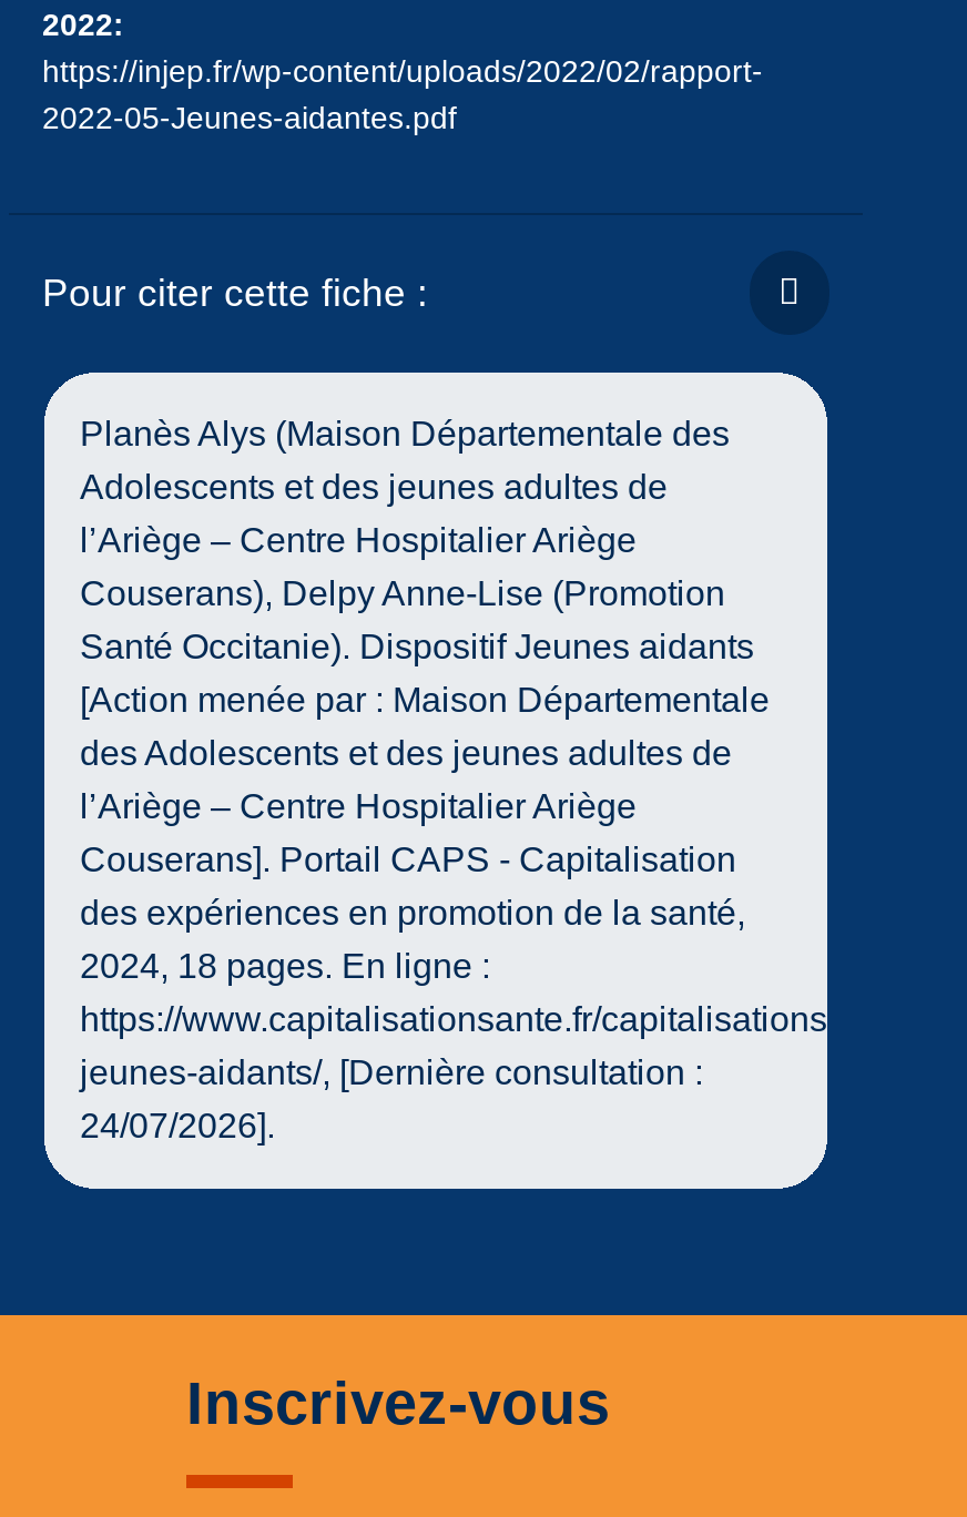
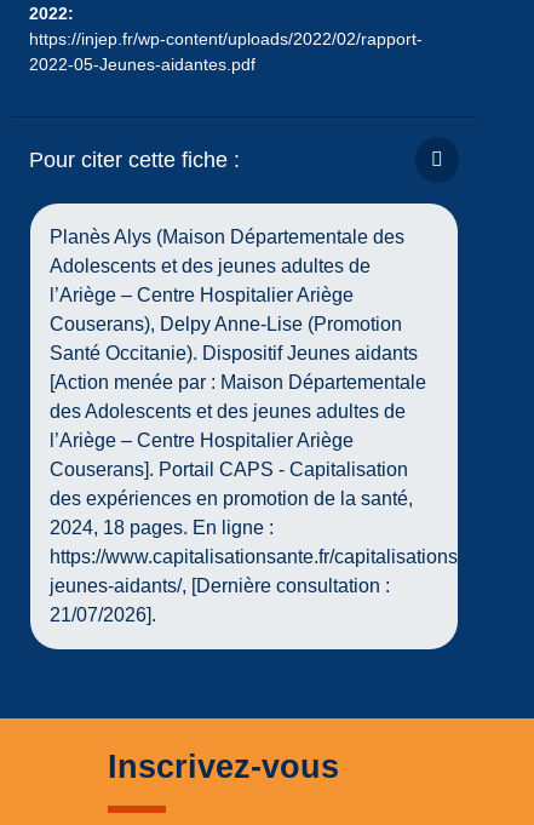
[80,1107,275,1144] 24/07/2026]. -> [50,605,156,625] 21/07/2026].

